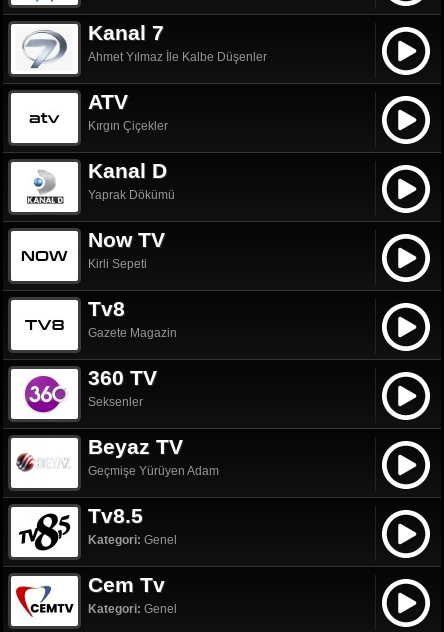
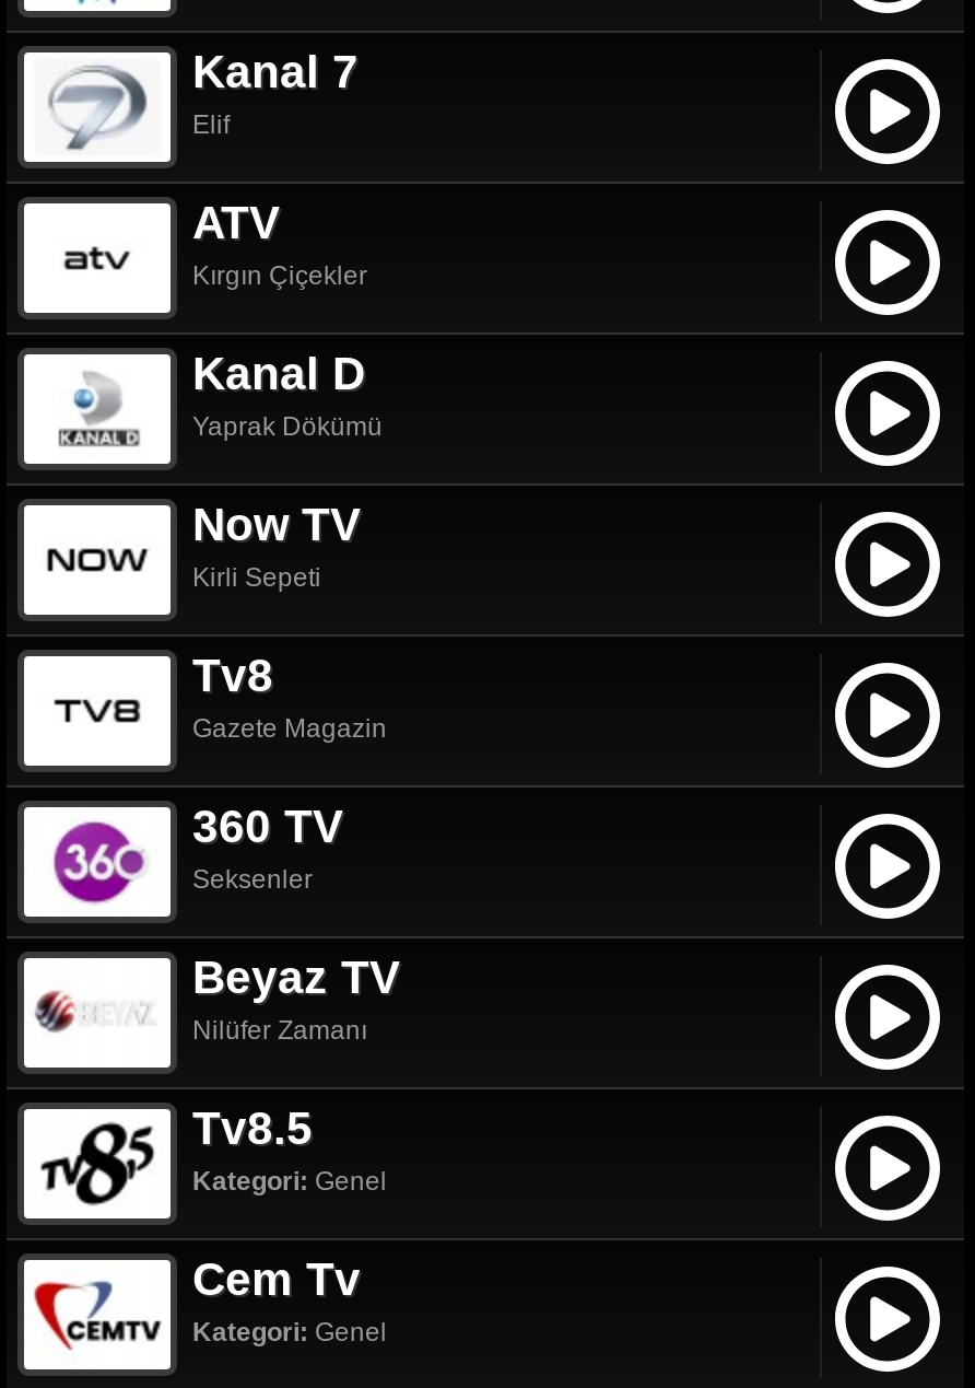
[88,50,267,64] Ahmet Yılmaz İle Kalbe Düşenler -> [192,109,230,140] Elif
[88,464,219,478] Geçmişe Yürüyen Adam -> [192,1015,367,1046] Nilüfer Zamanı

